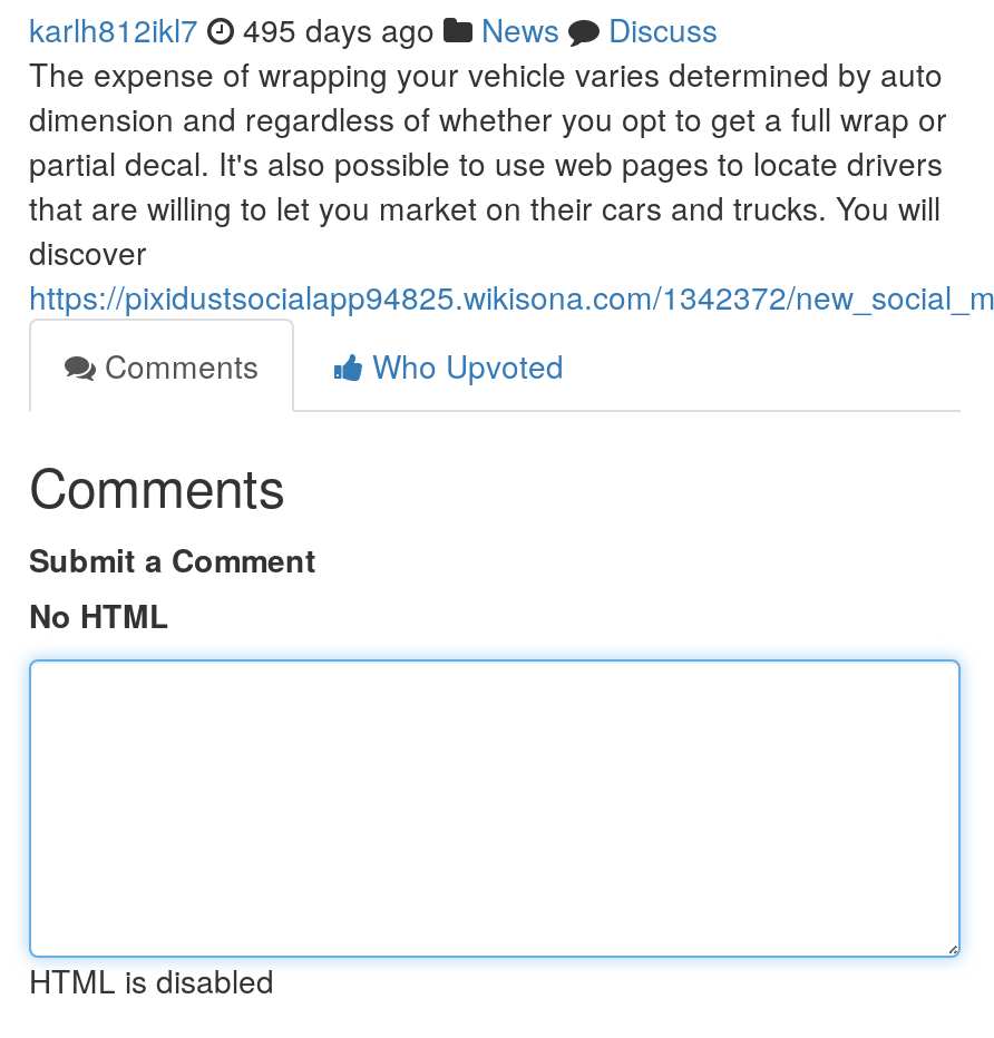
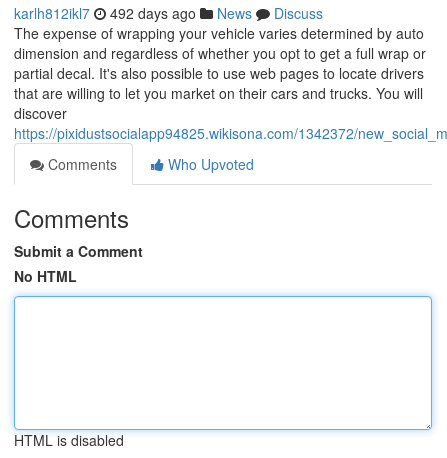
[29,7,718,51] karlh812ikl7 495 days ago News Discuss -> [14,3,323,23] karlh812ikl7 492 days ago News Discuss

